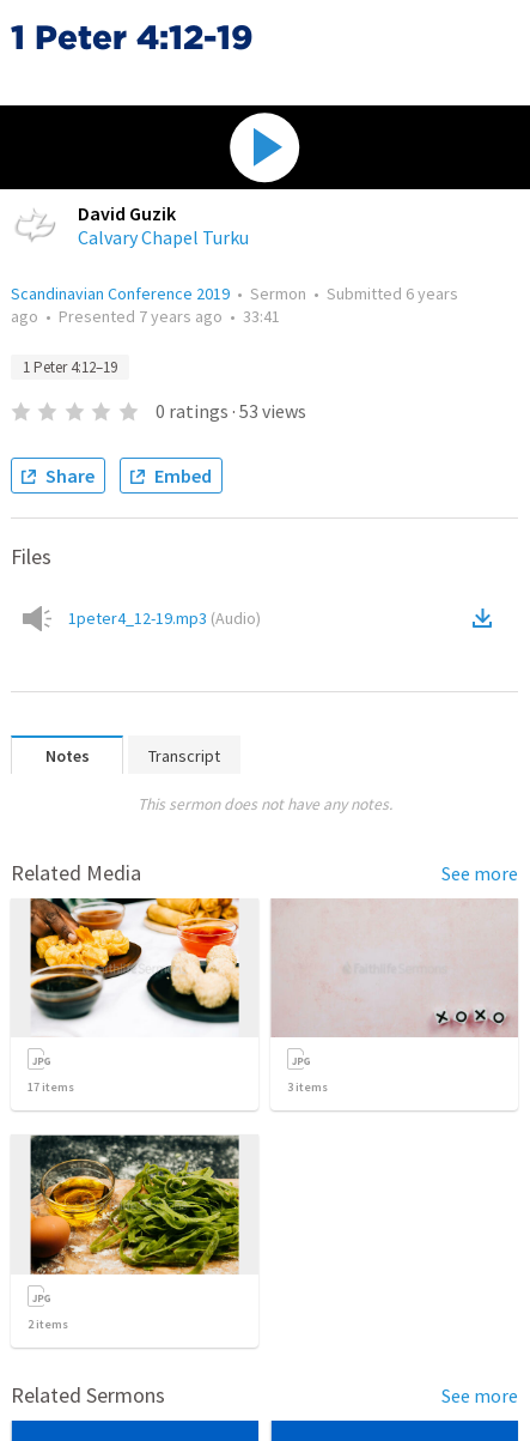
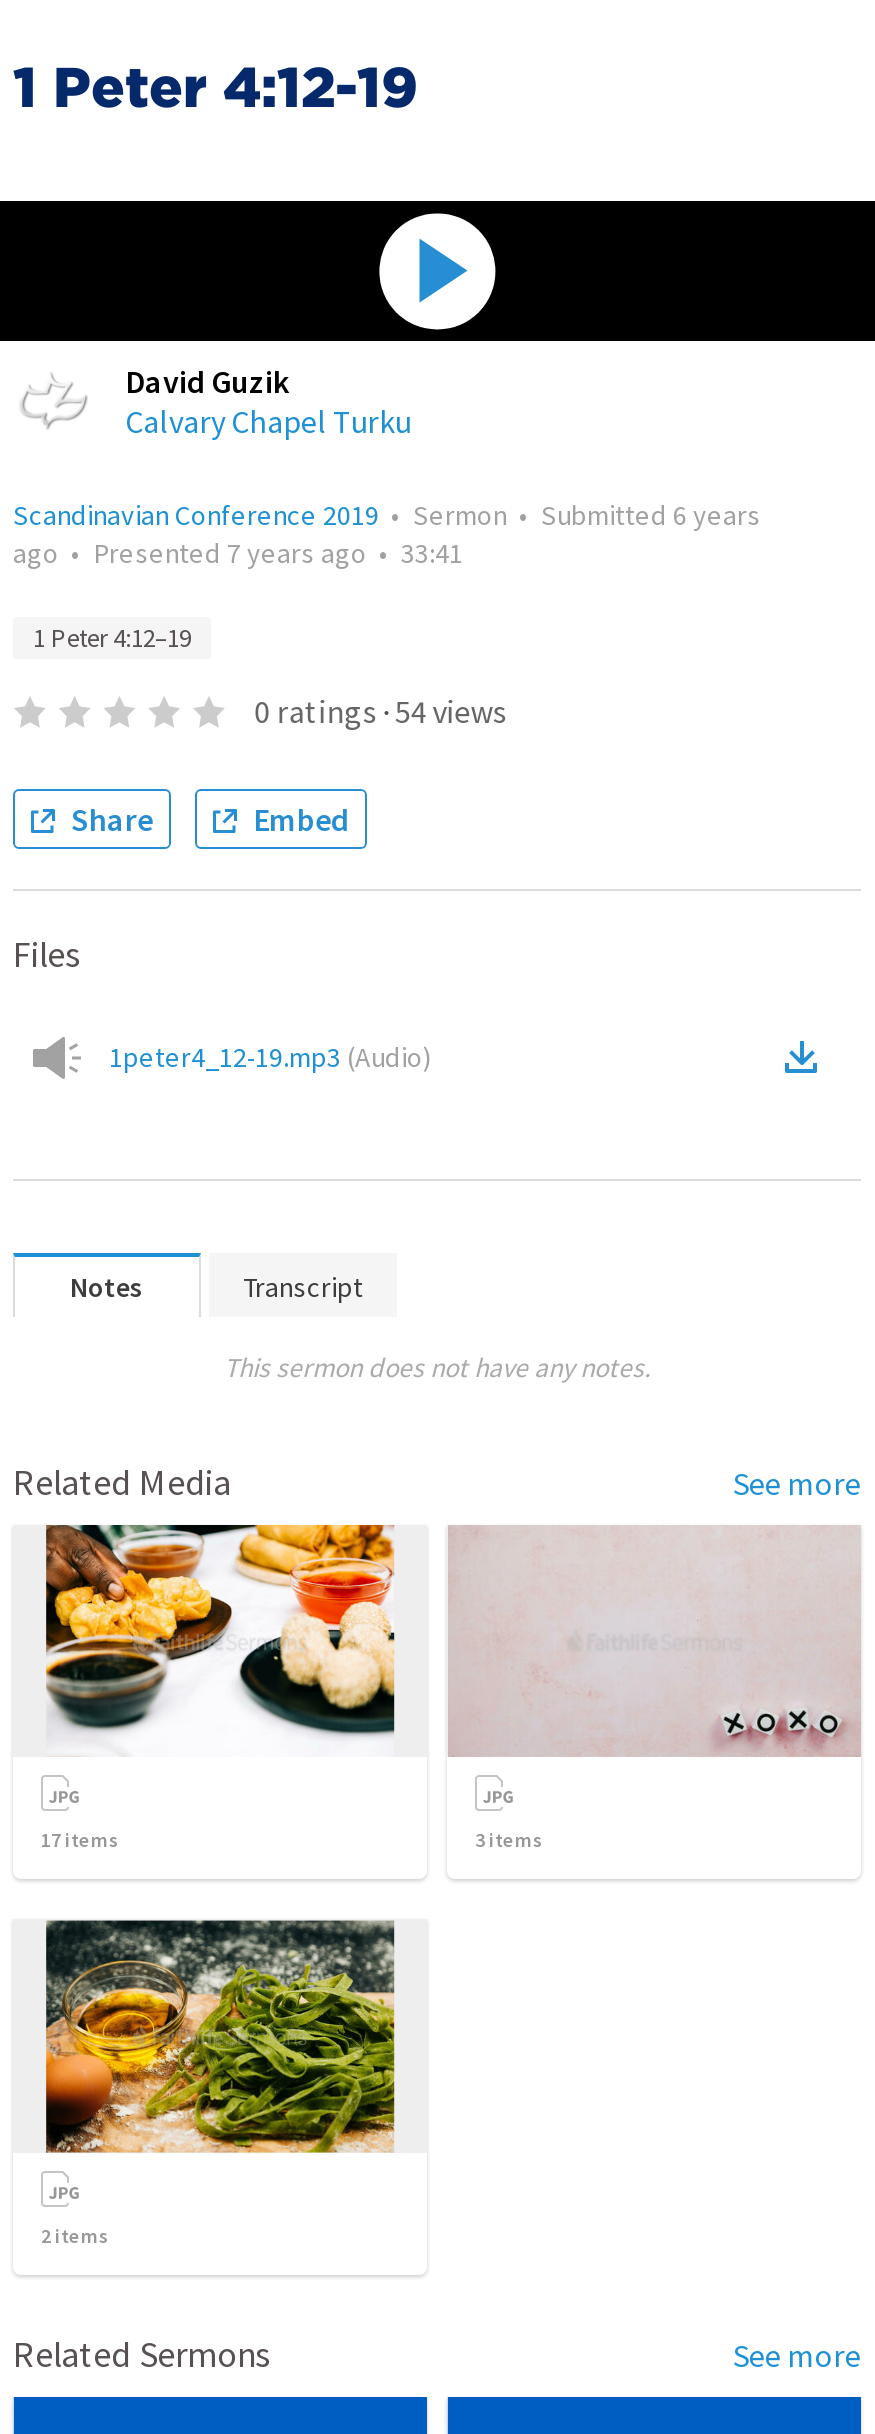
[155,399,306,423] 0 ratings · 53 views -> [254,691,506,731] 0 ratings · 54 views

